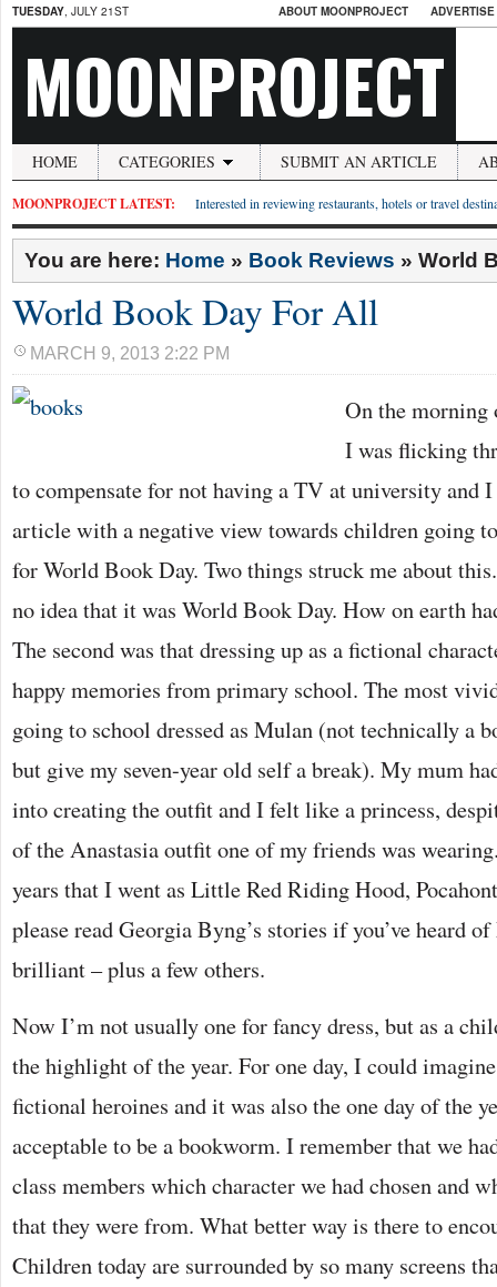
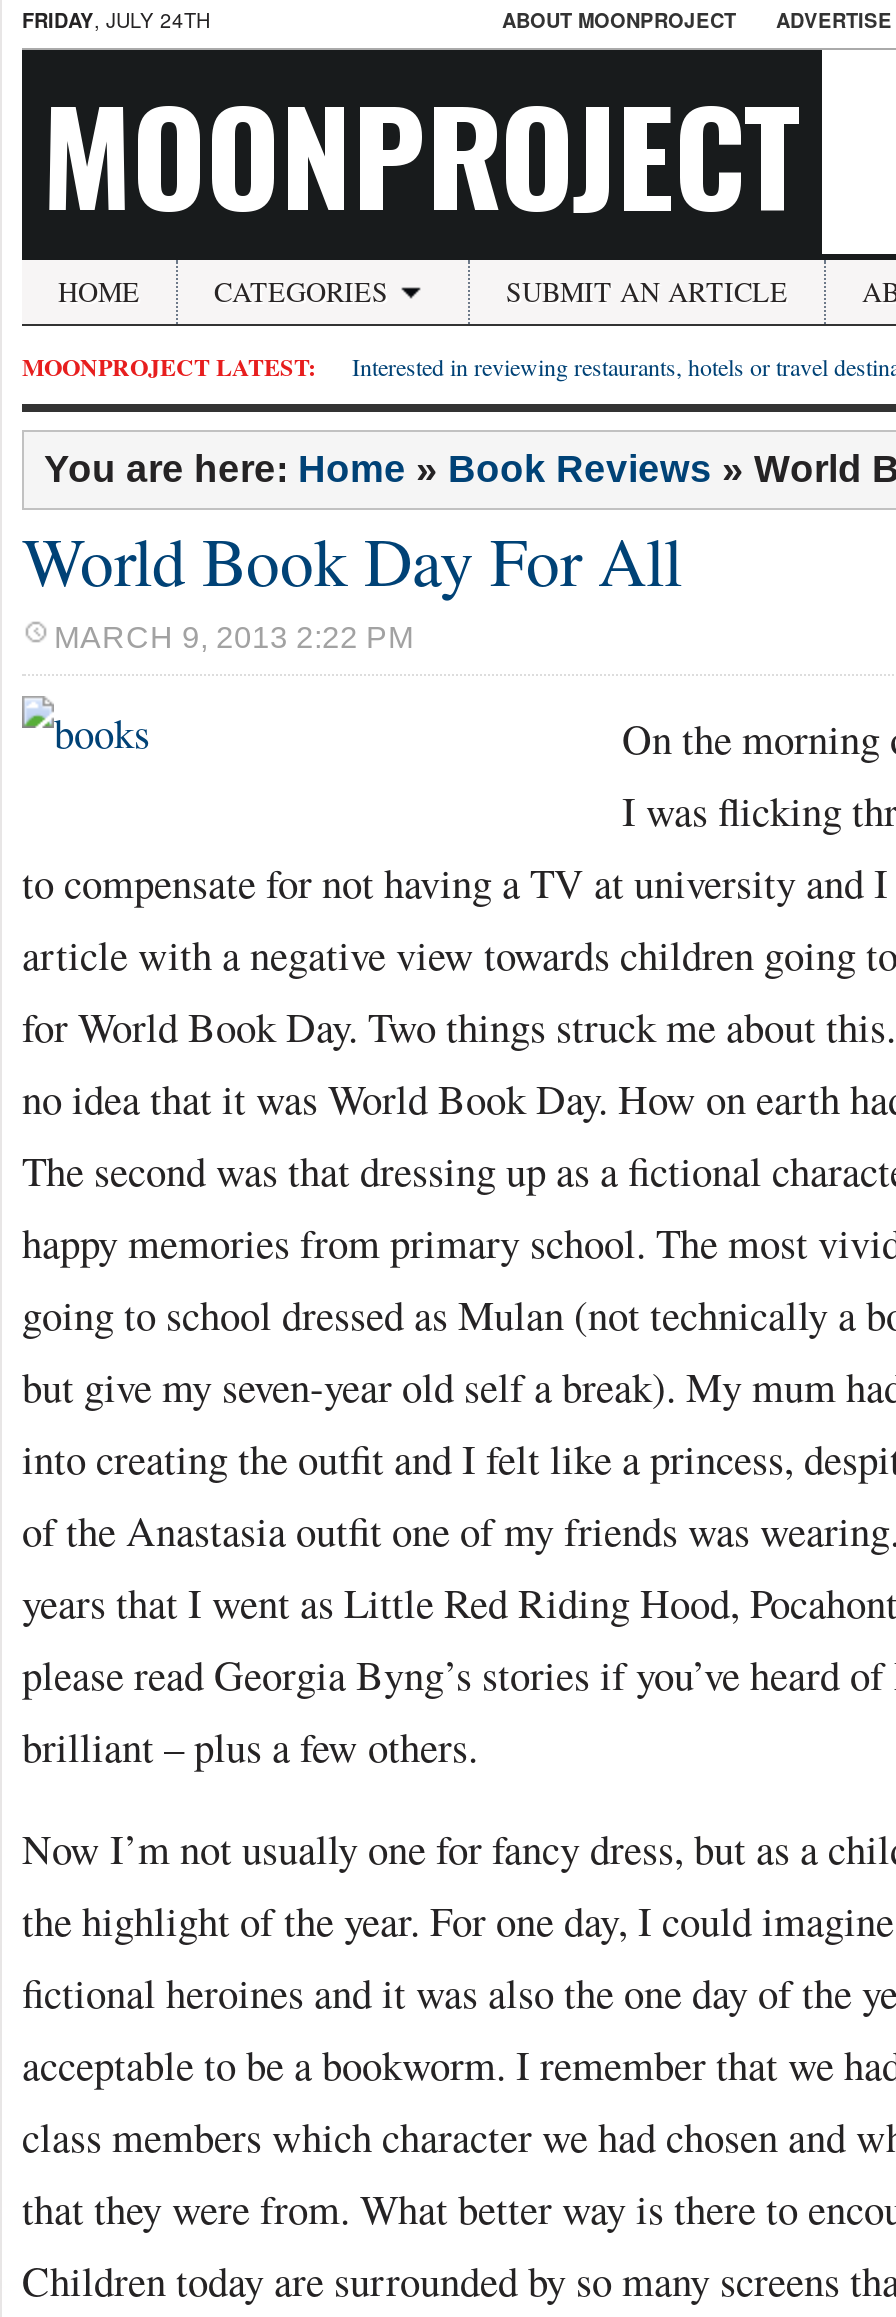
[12,3,129,19] TUESDAY, JULY 21ST -> [22,6,210,34] FRIDAY, JULY 24TH

